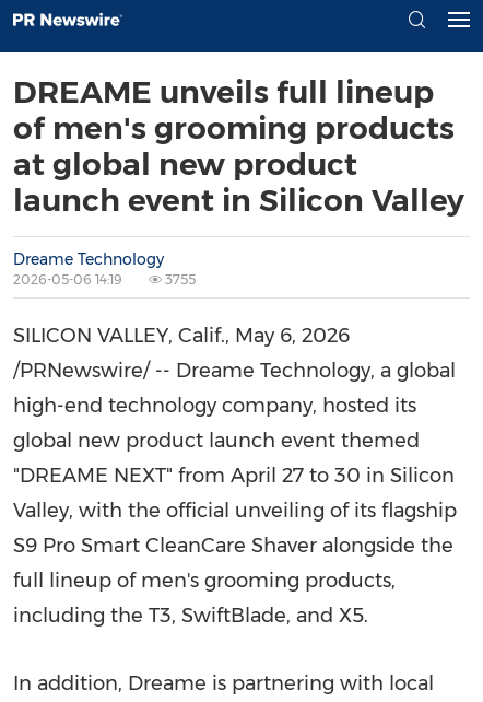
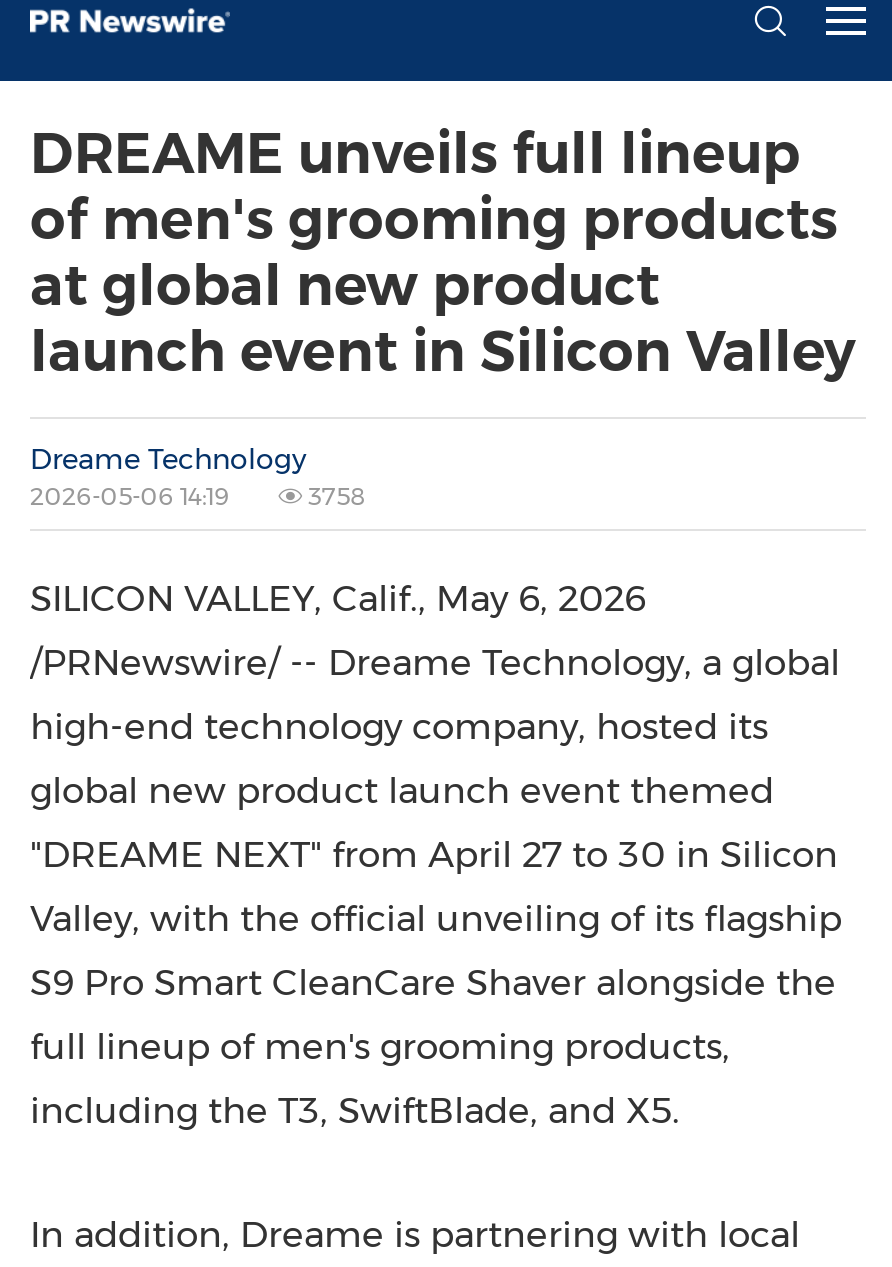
[162,271,196,288] 3755 -> [302,481,366,511] 3758

